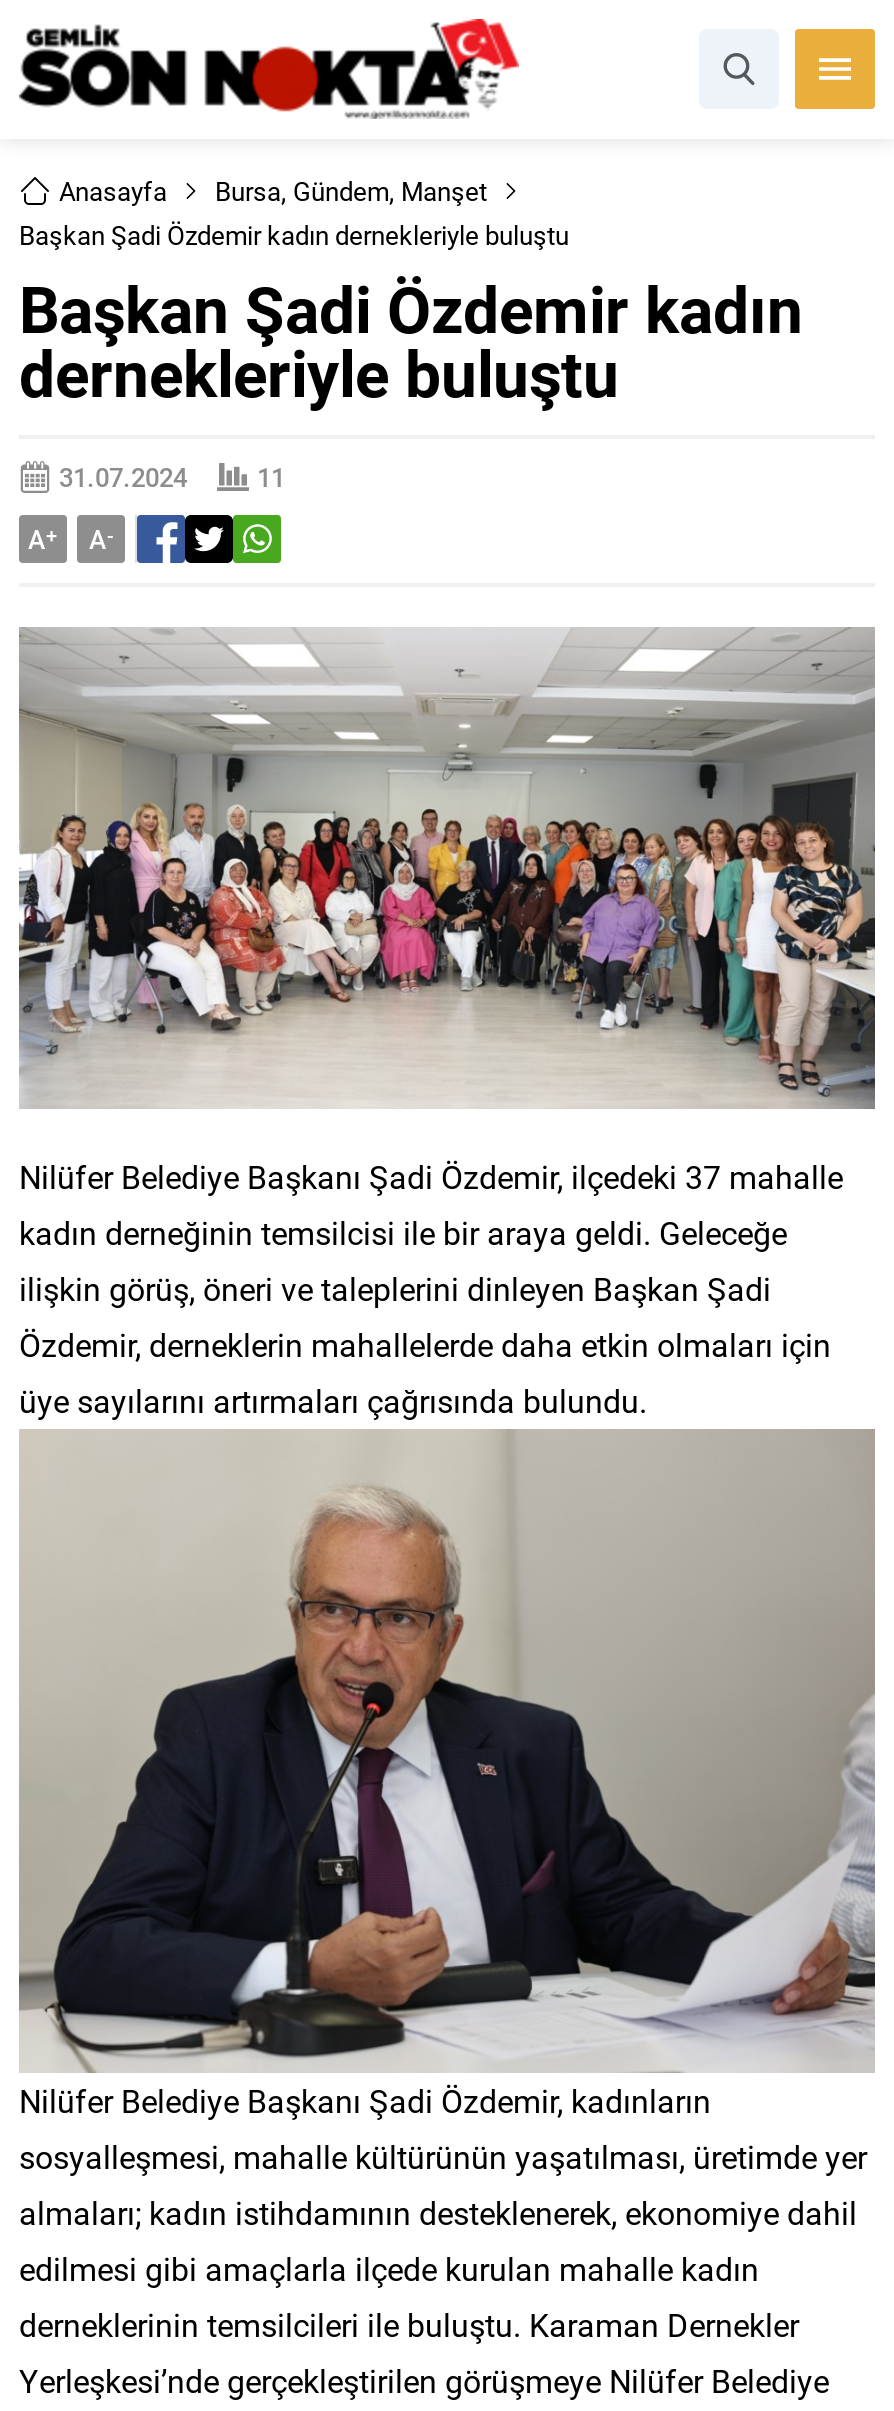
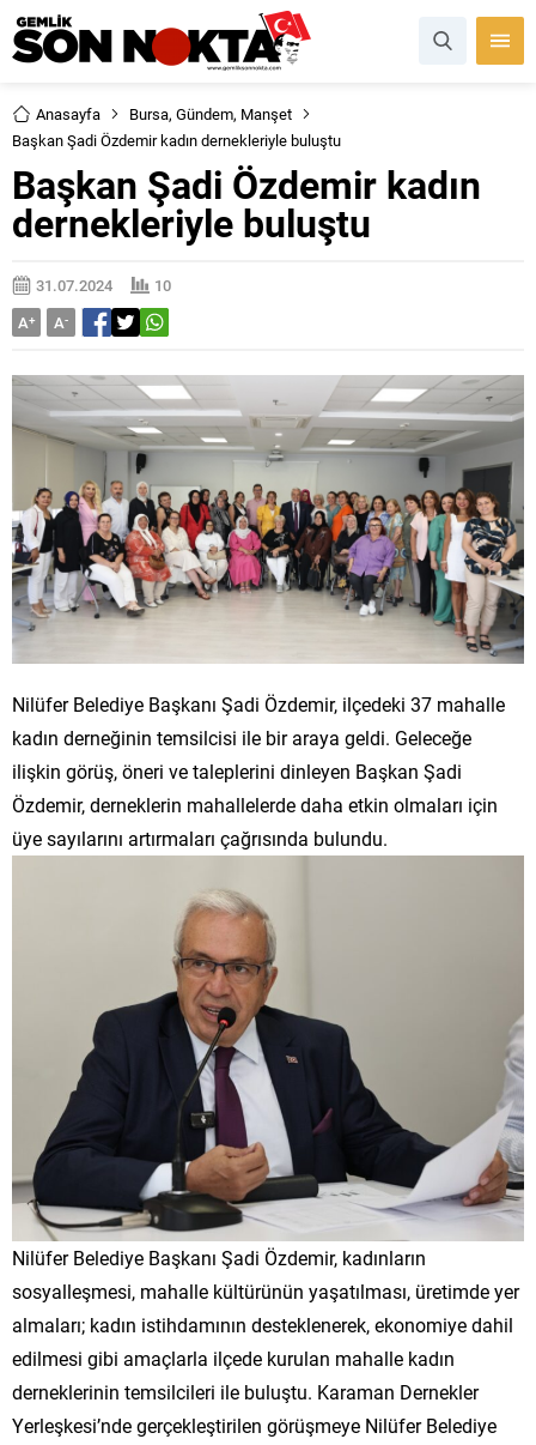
[59,459,285,495] 31.07.2024 11 -> [36,274,171,296] 31.07.2024 10

